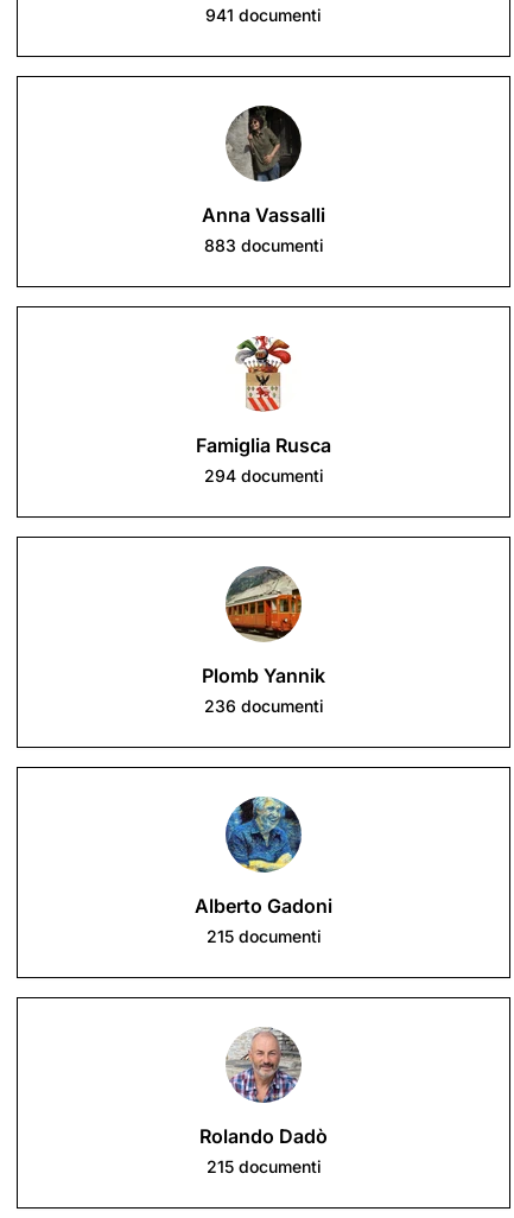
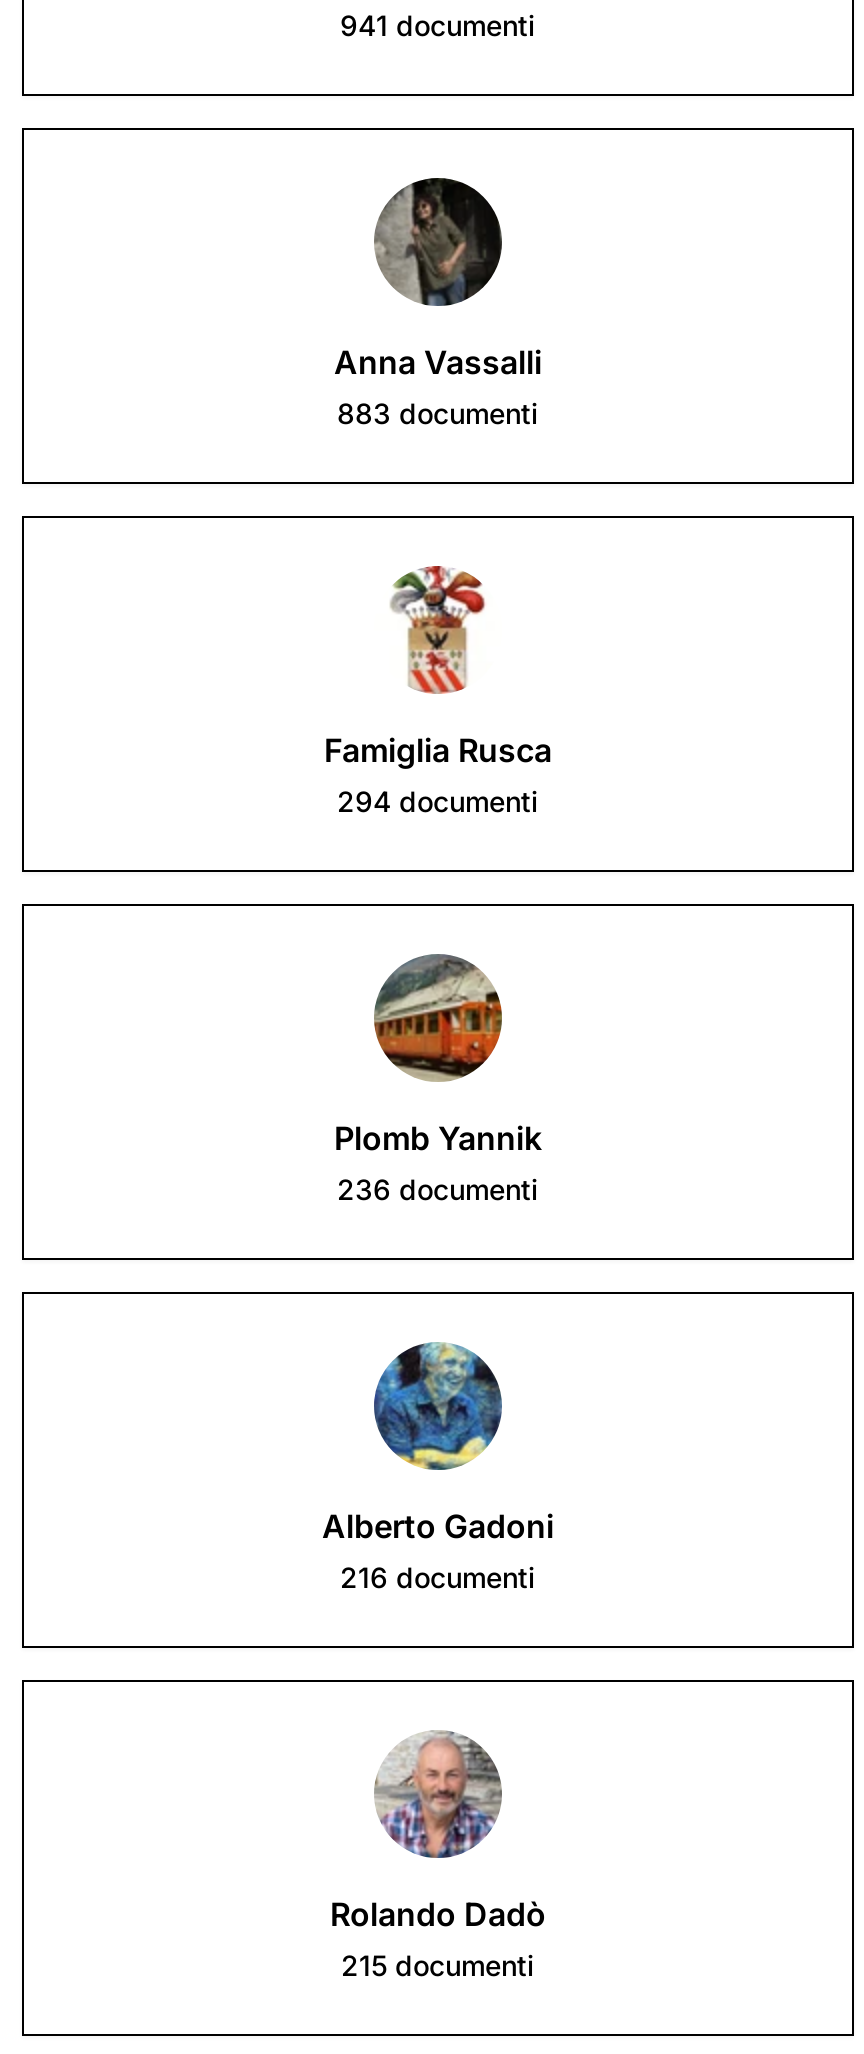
[206,926,321,946] 215 documenti -> [340,1560,536,1594] 216 documenti

